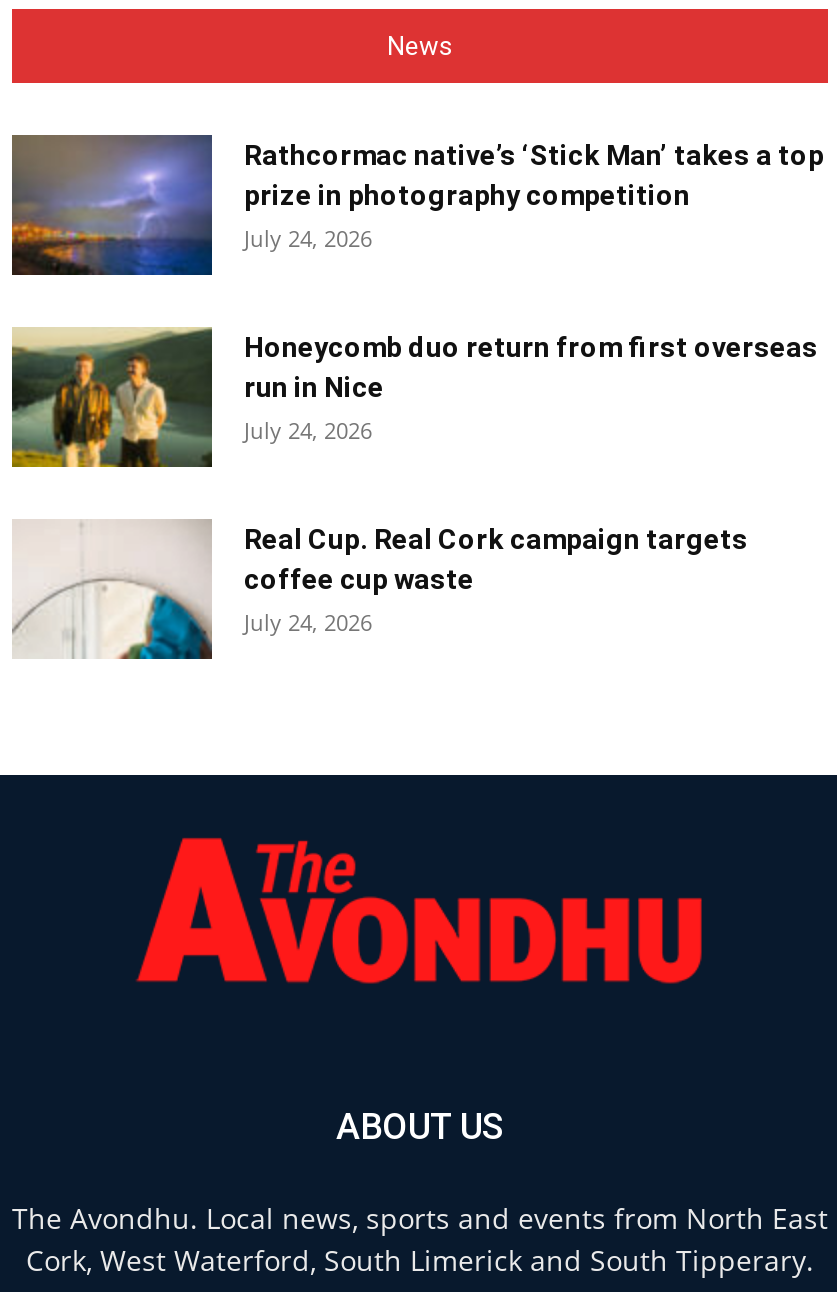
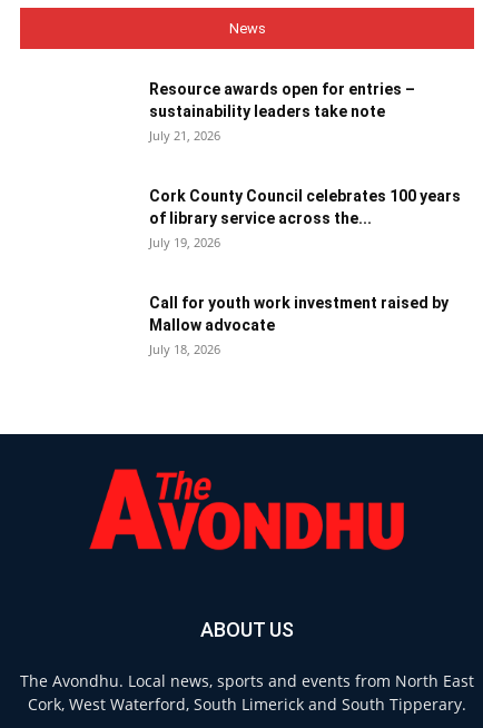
[10,133,214,277] [image] -> none
[244,138,824,252] Rathcormac native’s ‘Stick Man’ takes a top | prize in photography competition | July 24, 2026 -> [149,80,415,143] Resource awards open for entries – | sustainability leaders take note | July 21, 2026
[10,325,214,469] [image] -> none
[244,330,818,444] Honeycomb duo return from first overseas | run in Nice | July 24, 2026 -> [149,187,461,250] Cork County Council celebrates 100 years | of library service across the... | July 19, 2026
[12,519,214,661] [image] -> none
[244,522,748,636] Real Cup. Real Cork campaign targets | coffee cup waste | July 24, 2026 -> [149,294,448,357] Call for youth work investment raised by | Mallow advocate | July 18, 2026

